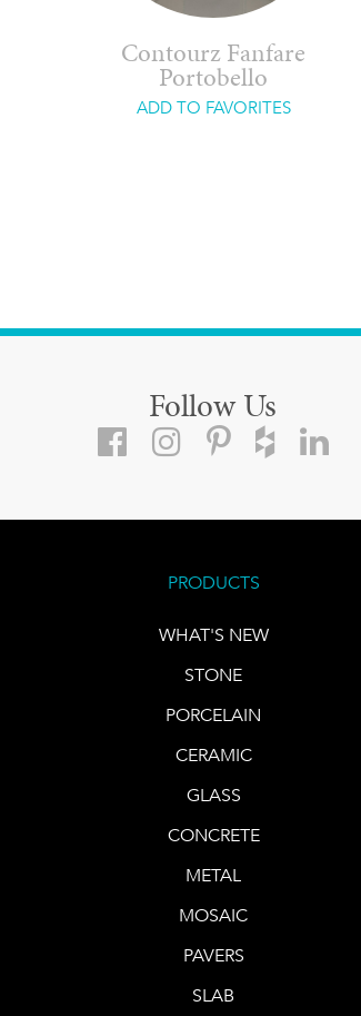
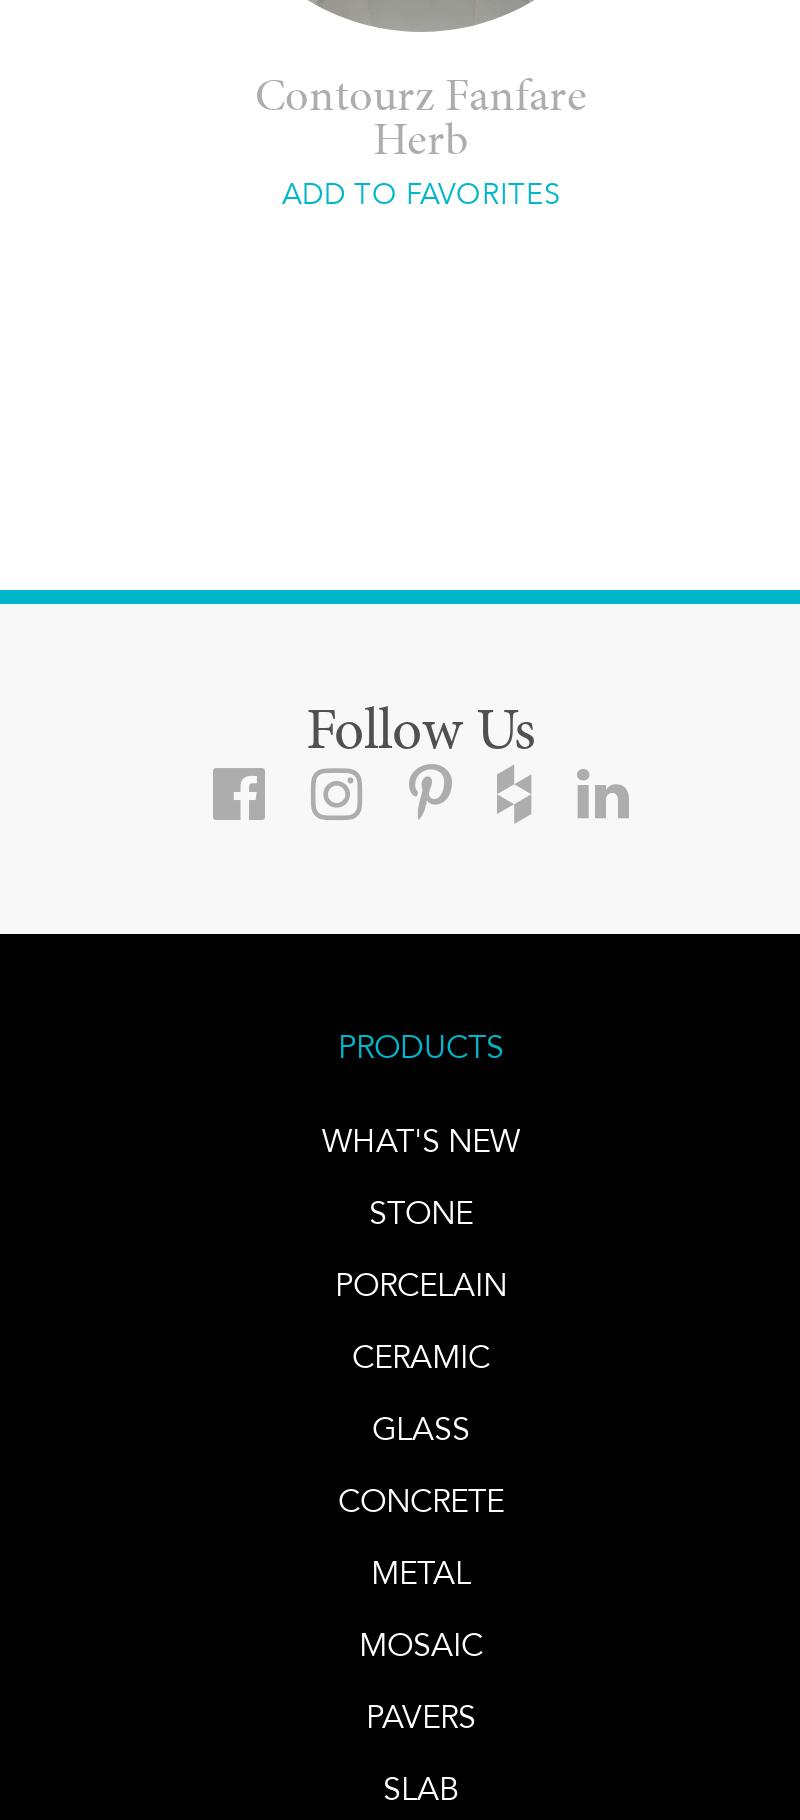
[159,66,268,92] Portobello -> [373,119,469,165] Herb

